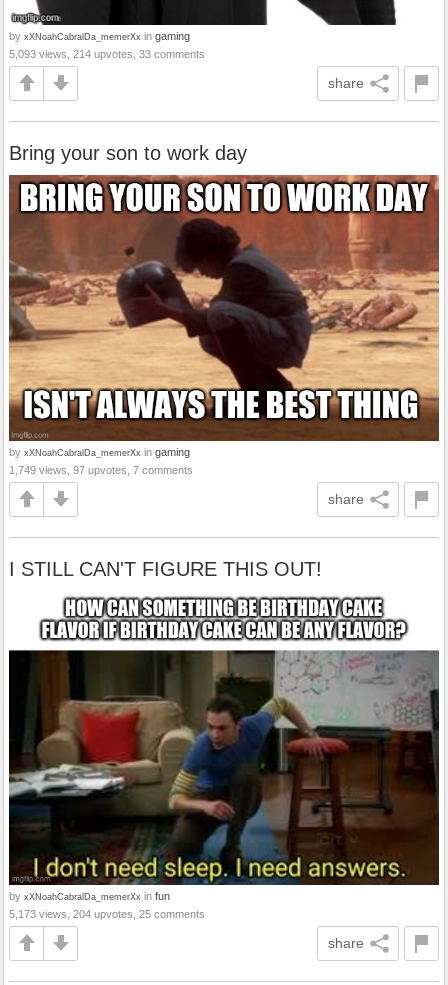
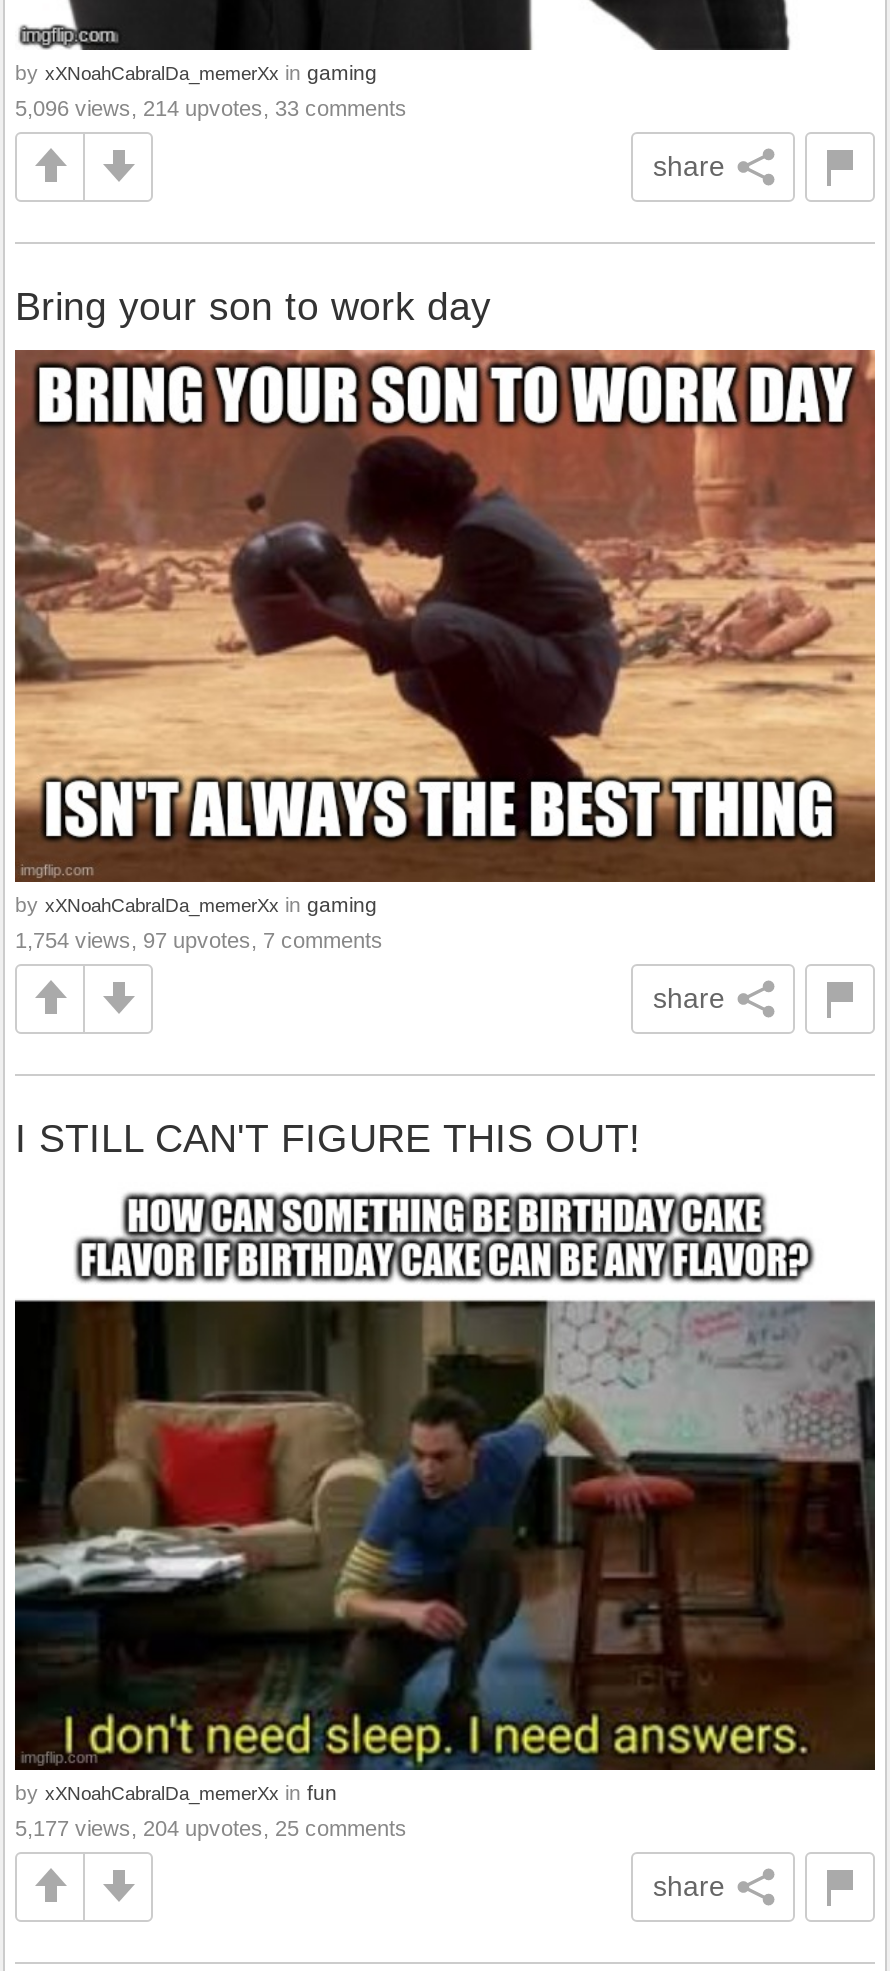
[9,48,205,60] 5,093 views, 214 upvotes, 33 comments -> [15,96,407,120] 5,096 views, 214 upvotes, 33 comments
[9,464,193,476] 1,749 views, 97 upvotes, 7 comments -> [15,928,383,952] 1,754 views, 97 upvotes, 7 comments
[9,908,205,920] 5,173 views, 204 upvotes, 25 comments -> [15,1816,407,1840] 5,177 views, 204 upvotes, 25 comments

